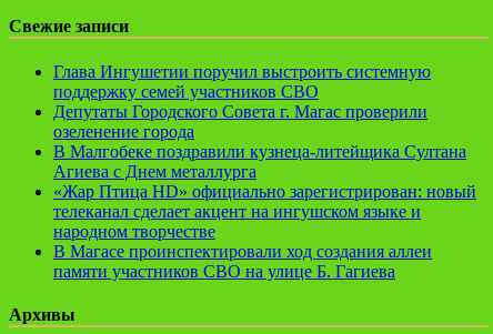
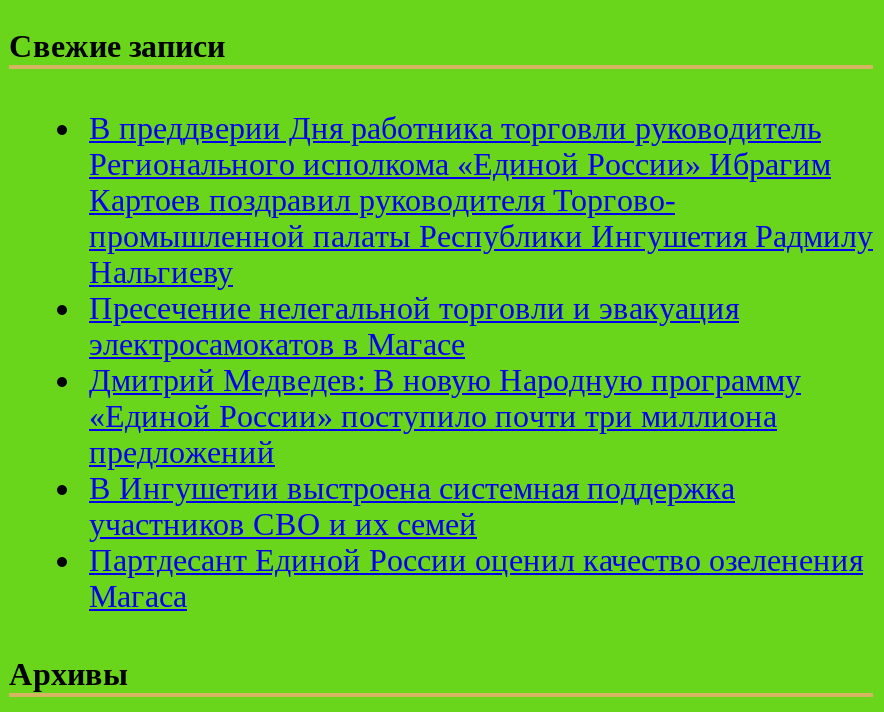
[53,62,476,281] Глава Ингушетии поручил выстроить системную | поддержку семей участников СВО | Депутаты Городского Совета г. Магас проверили | озеленение города | В Малгобеке поздравили кузнеца-литейщика Султана | Агиева с Днем металлурга | «Жар Птица HD» официально зарегистрирован: новый | телеканал сделает акцент на ингушском языке и | народном творчестве | В Магасе проинспектировали ход создания аллеи | памяти участников СВО на улице Б. Гагиева -> [89,111,873,613] В преддверии Дня работника торговли руководитель | Регионального исполкома «Единой России» Ибрагим | Картоев поздравил руководителя Торгово- | промышленной палаты Республики Ингушетия Радмилу | Нальгиеву | Пресечение нелегальной торговли и эвакуация | электросамокатов в Магасе | Дмитрий Медведев: В новую Народную программу | «Единой России» поступило почти три миллиона | предложений | В Ингушетии выстроена системная поддержка | участников СВО и их семей | Партдесант Единой России оценил качество озеленения | Магаса

